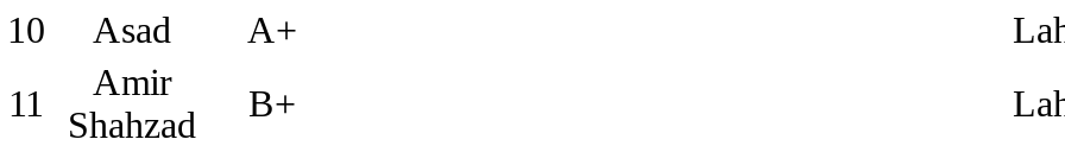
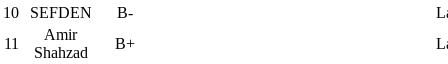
[93,10,297,51] Asad | A+ -> [29,4,132,21] SEFDEN | B-

